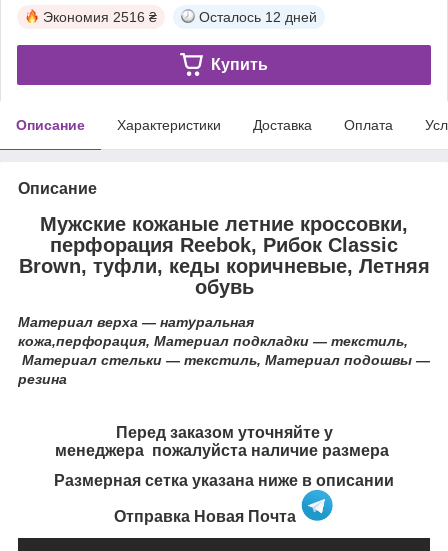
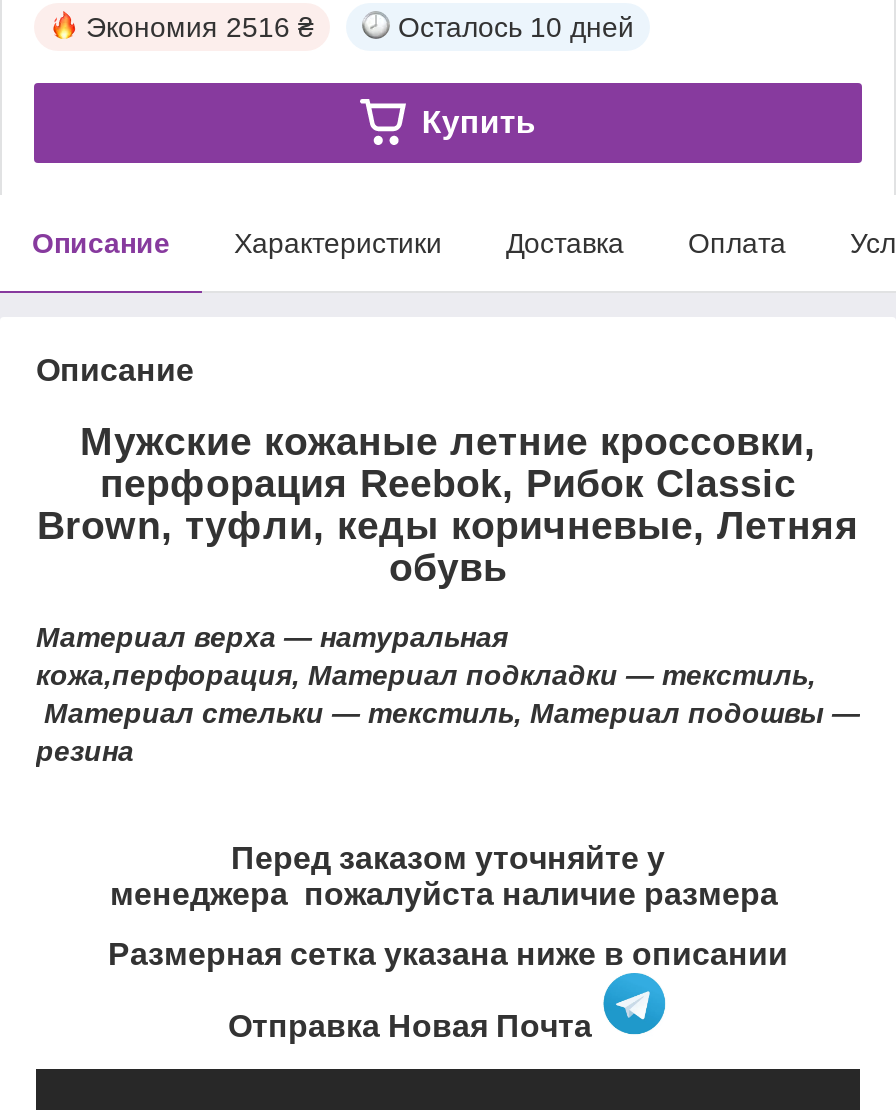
[199,9,317,25] Осталось 12 дней -> [398,11,634,43] Осталось 10 дней

